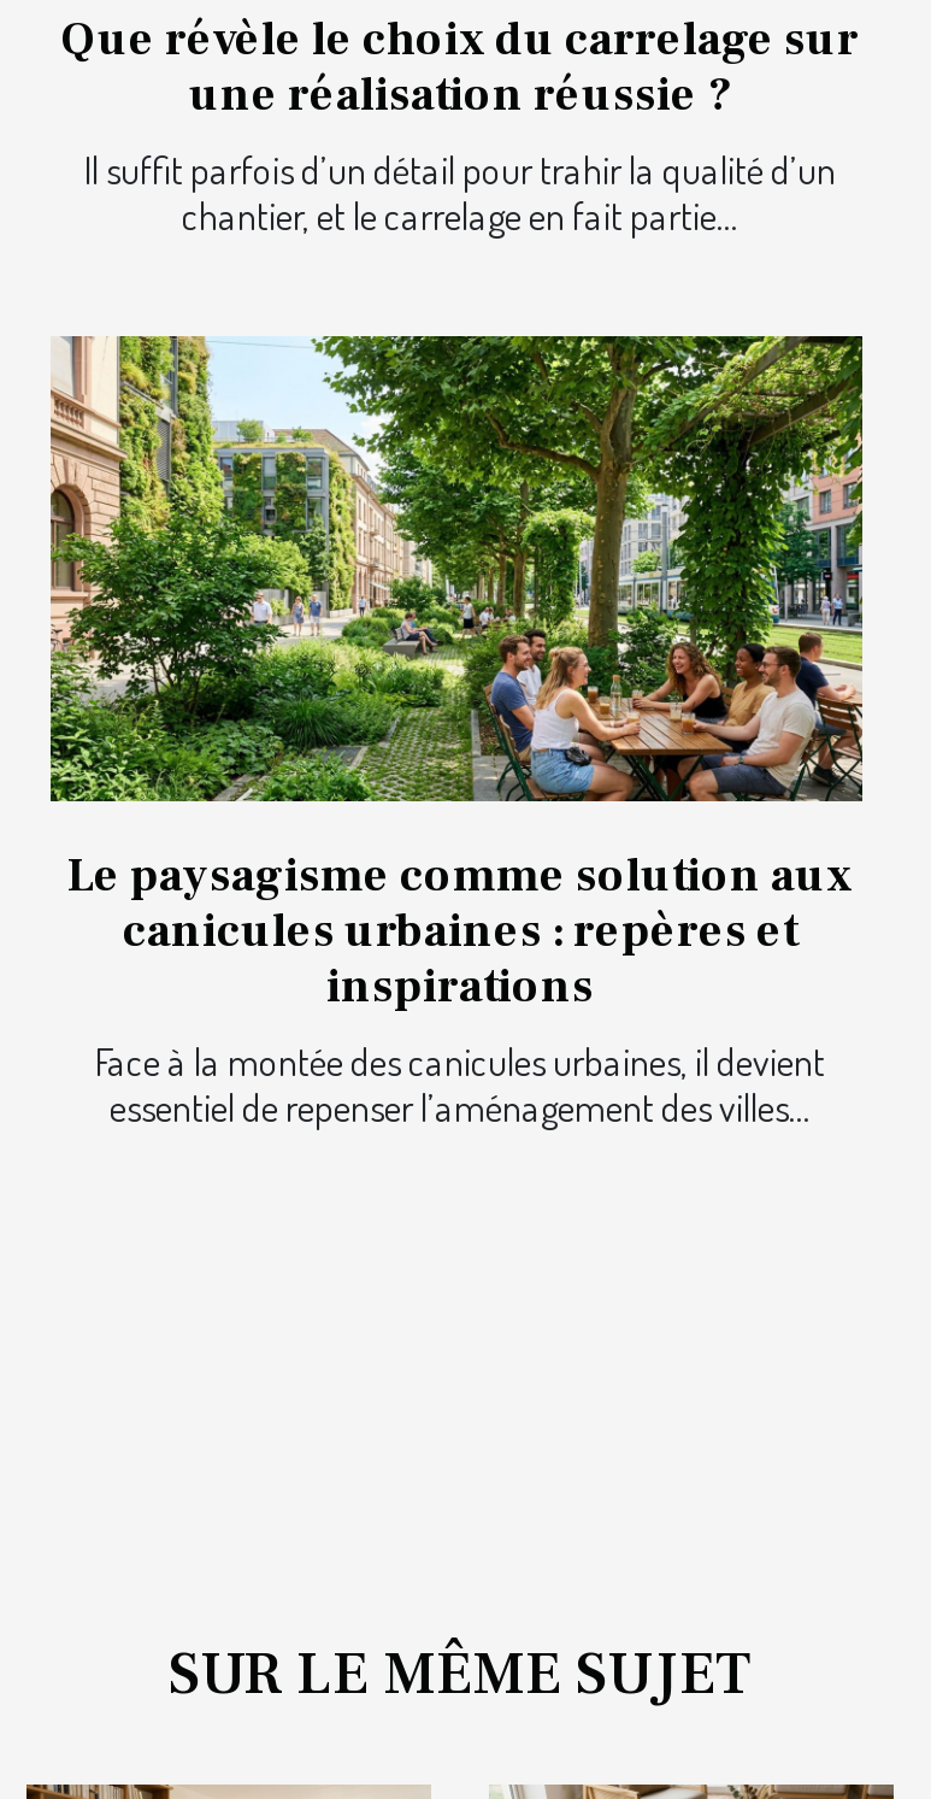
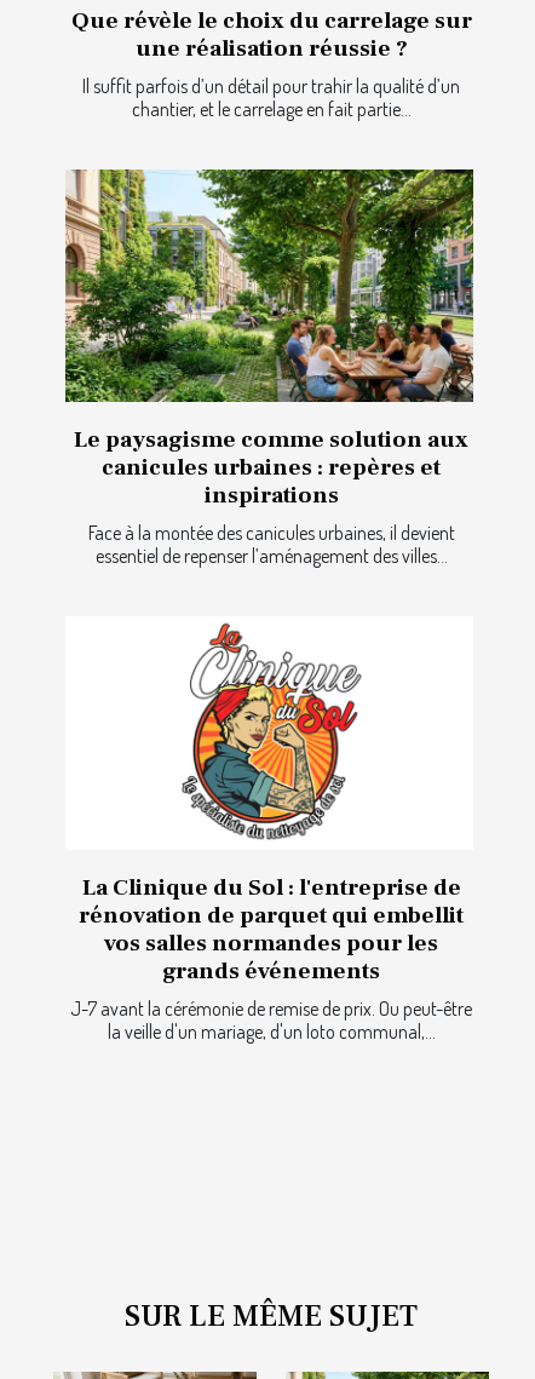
none -> [70,622,472,1043] [image] | La Clinique du Sol : l'entreprise de | rénovation de parquet qui embellit | vos salles normandes pour les | grands événements | J-7 avant la cérémonie de remise de prix. Ou peut-être | la veille d'un mariage, d'un loto communal,...

